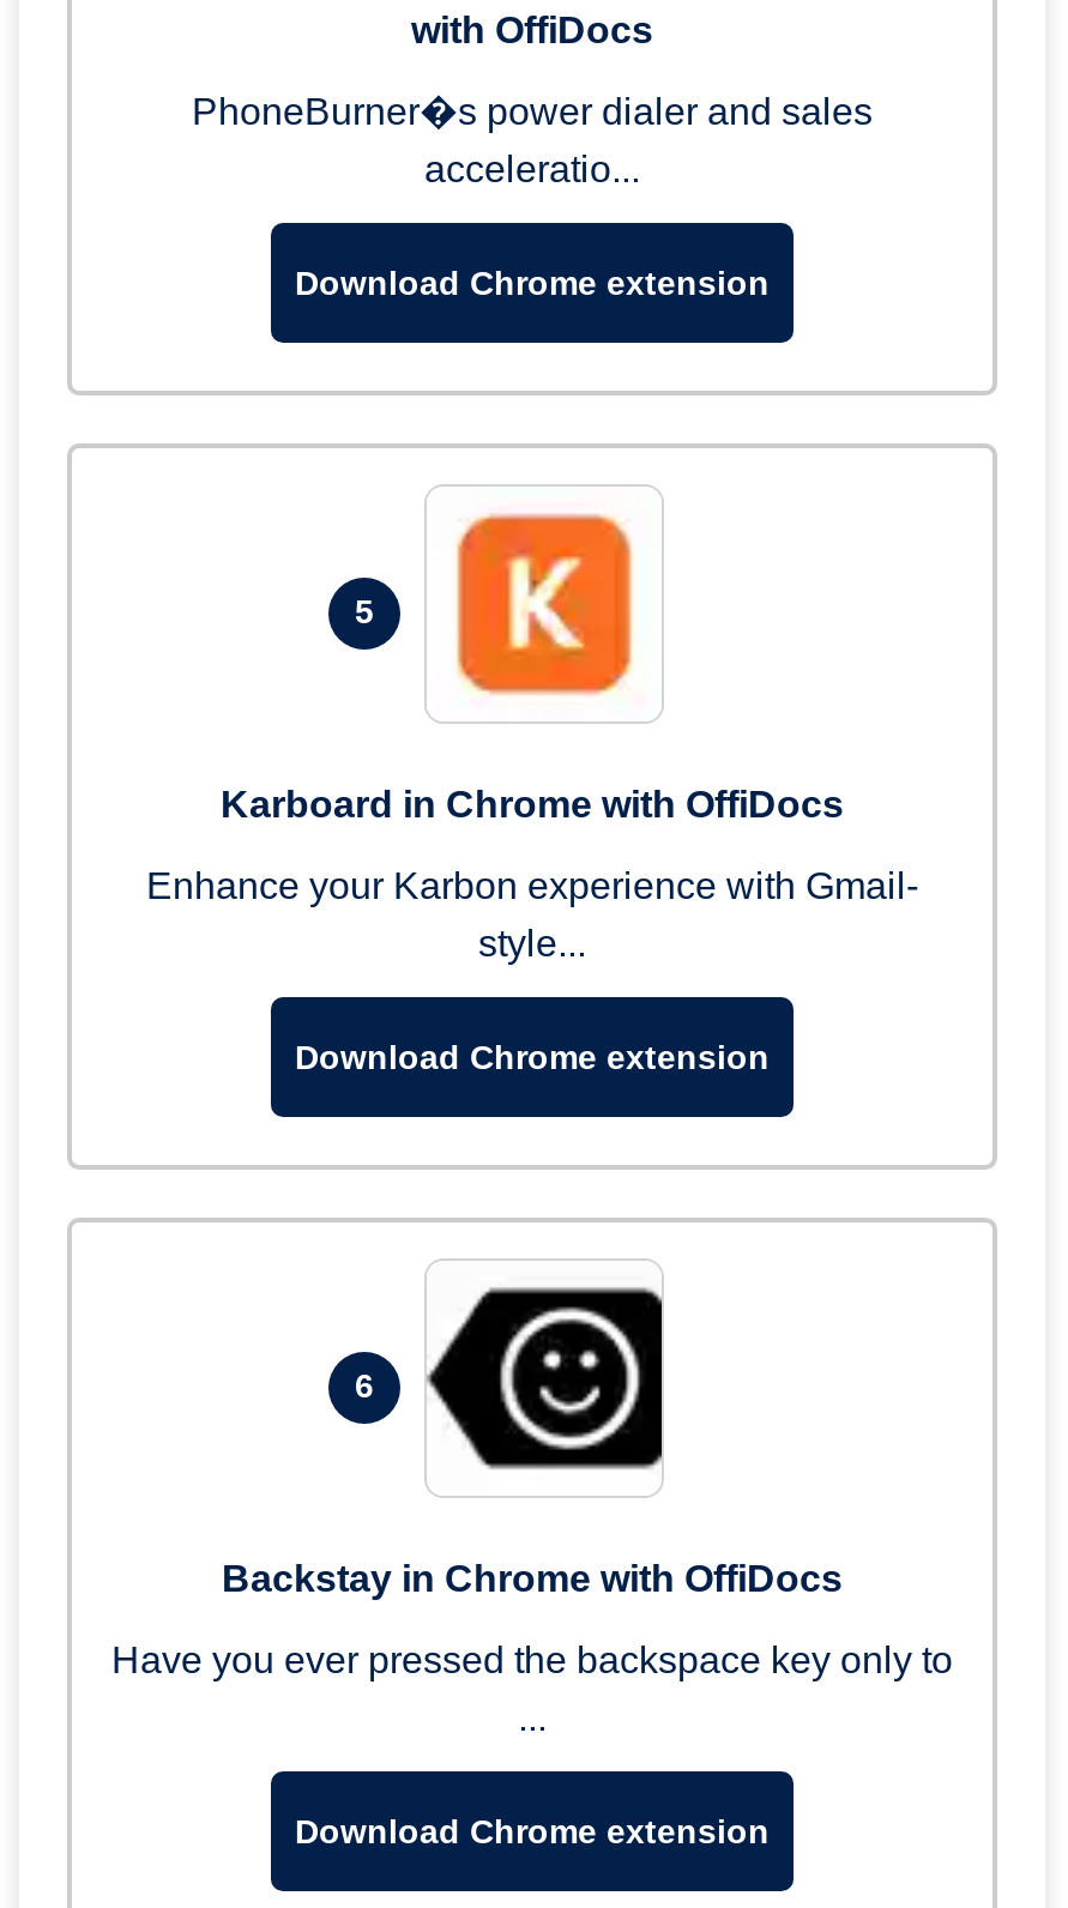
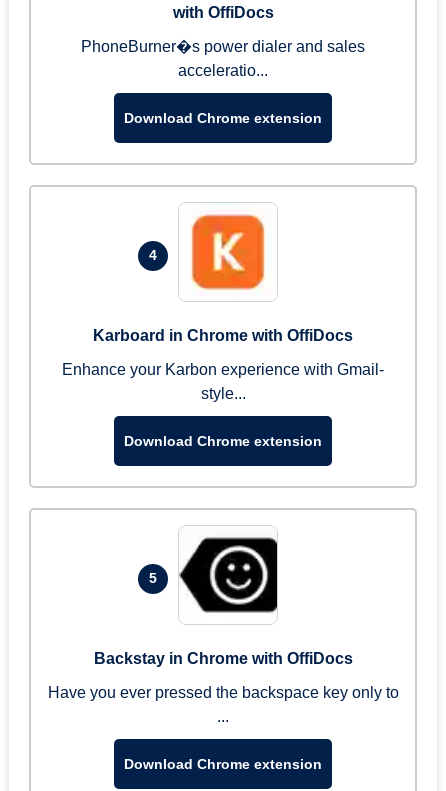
[355,592,374,630] 5 -> [149,247,157,263] 4
[355,1366,374,1405] 6 -> [149,570,157,586] 5

